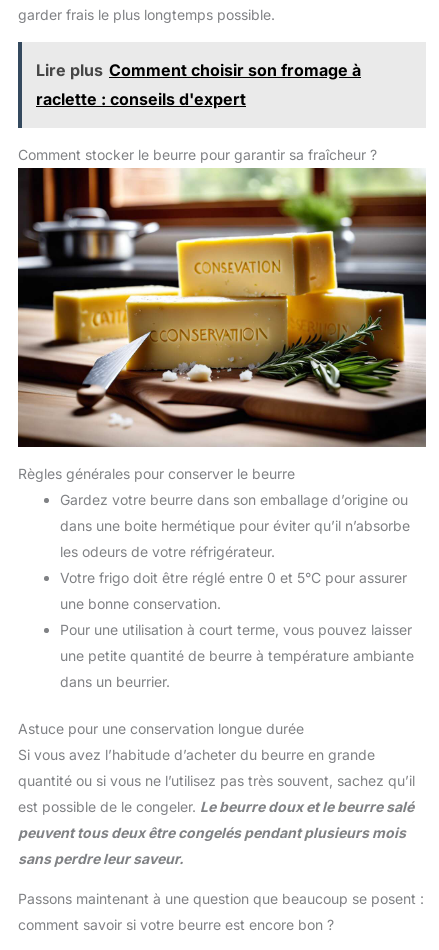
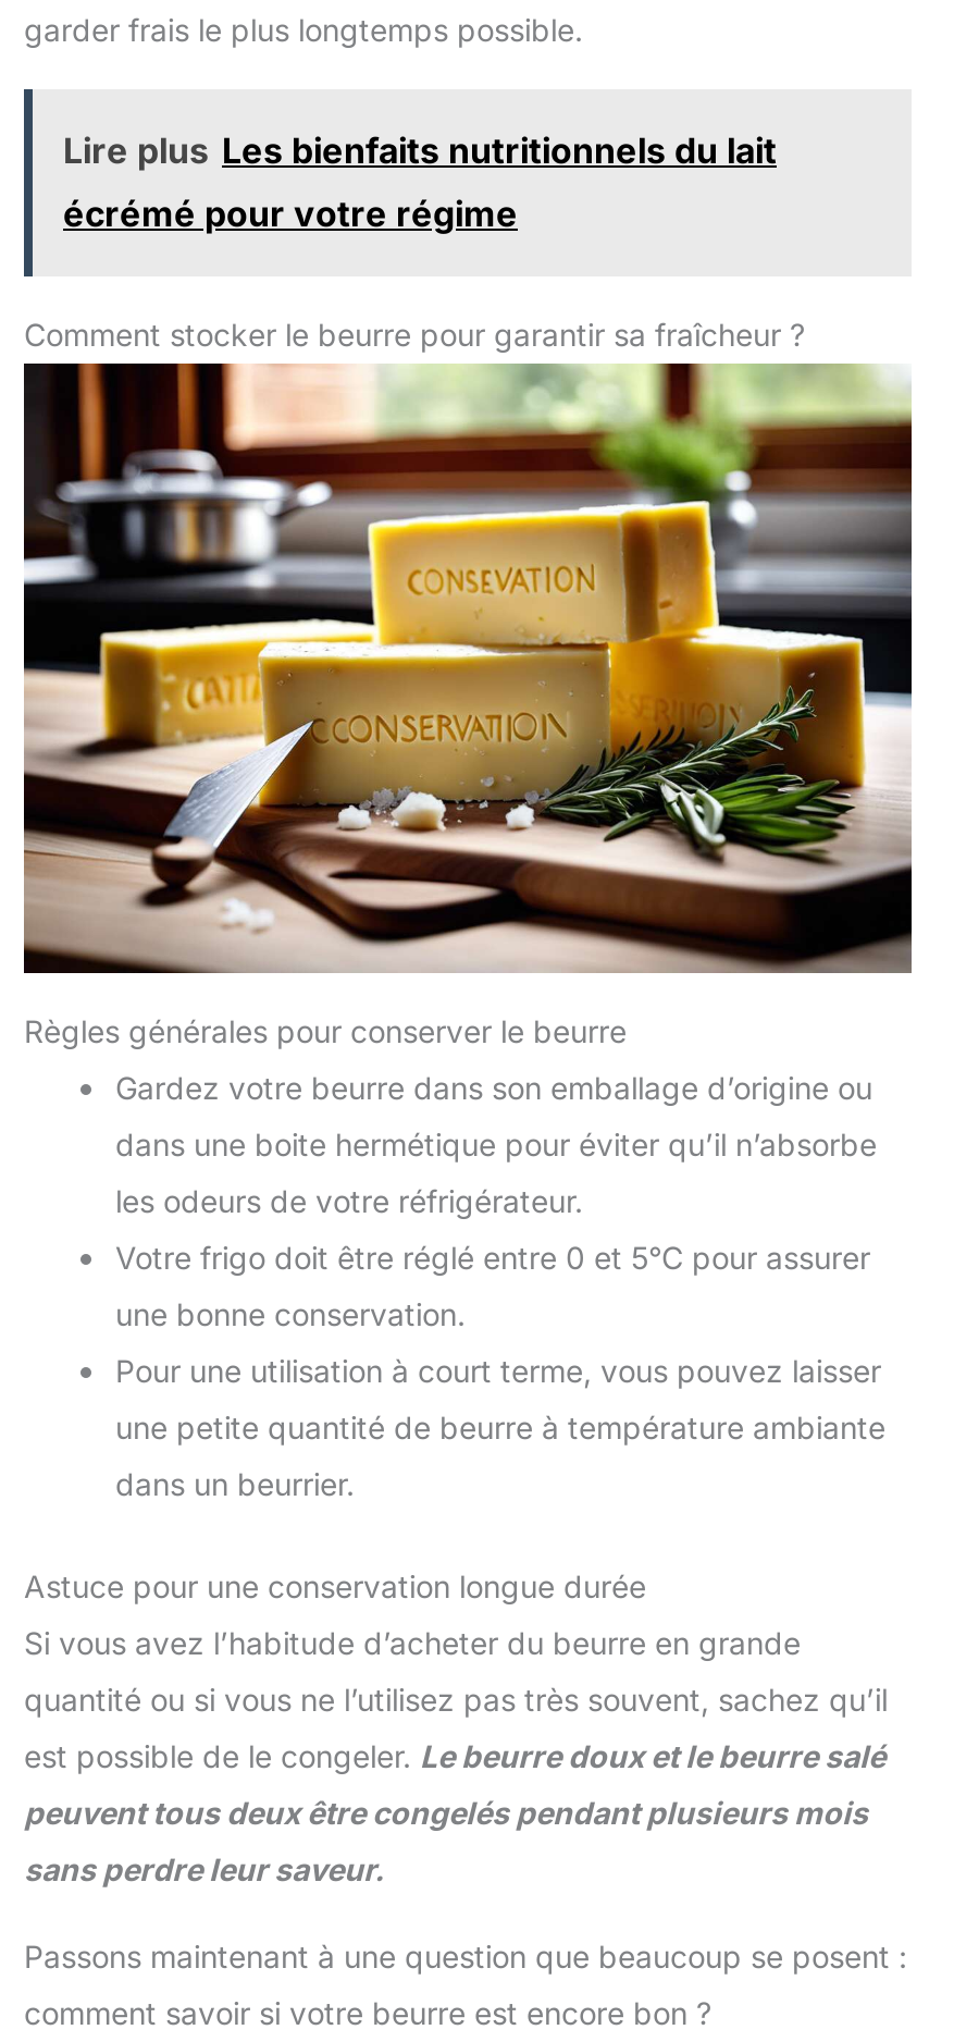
[36,60,361,109] Lire plus Comment choisir son fromage à | raclette : conseils d'expert -> [63,129,777,236] Lire plus Les bienfaits nutritionnels du lait | écrémé pour votre régime

